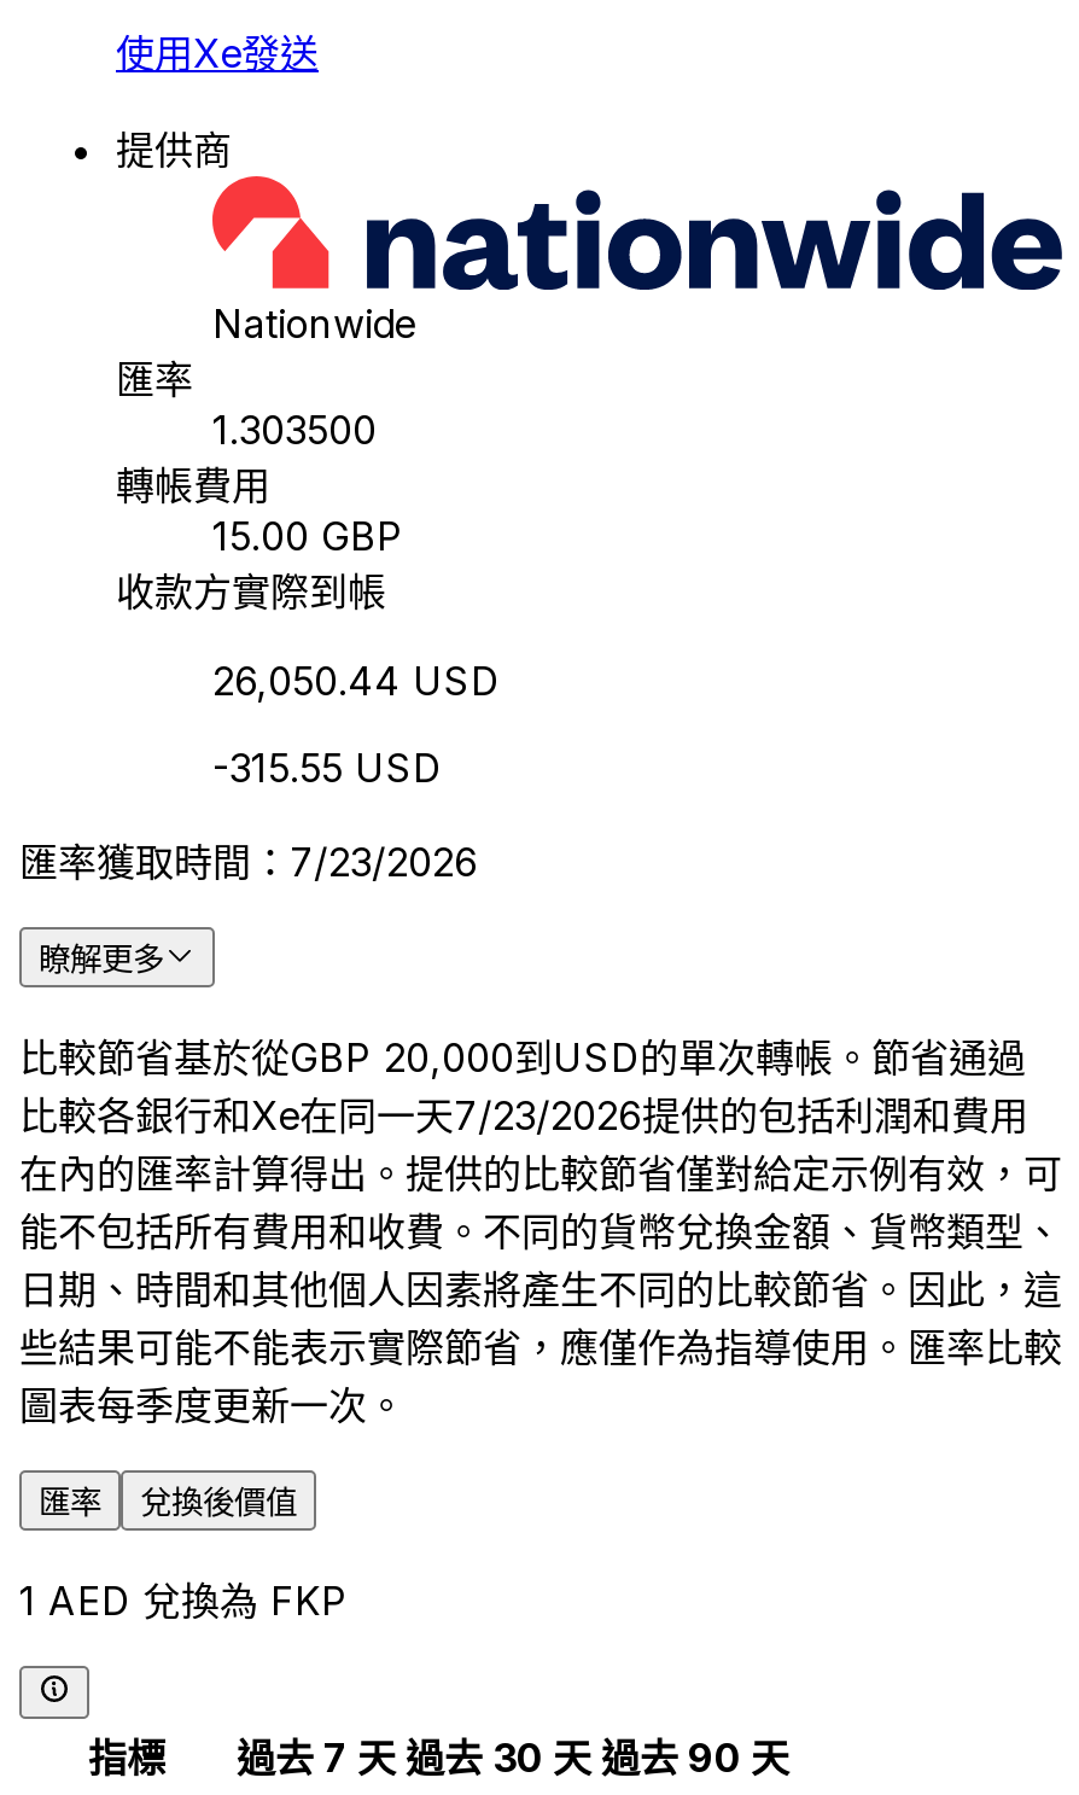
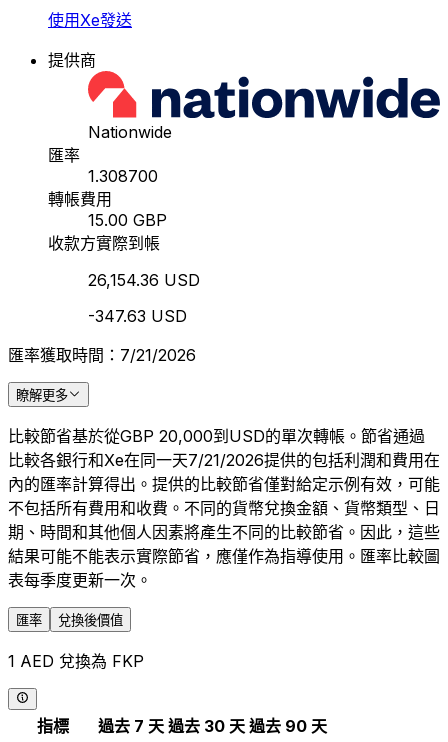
[212,406,377,454] 1.303500 -> [88,166,158,186] 1.308700
[212,657,500,705] 26,050.44 USD -> [88,270,200,290] 26,154.36 USD
[212,744,442,792] -315.55 USD -> [88,306,187,326] -347.63 USD
[19,838,478,886] 匯率獲取時間：7/23/2026 -> [8,345,196,365] 匯率獲取時間：7/21/2026
[19,1091,1062,1429] 比較各銀行和Xe在同一天7/23/2026提供的包括利潤和費用 | 在內的匯率計算得出。提供的比較節省僅對給定示例有效，可 | 能不包括所有費用和收費。不同的貨幣兌換金額、貨幣類型、 | 日期、時間和其他個人因素將產生不同的比較節省。因此，這 | 些結果可能不能表示實際節省，應僅作為指導使用。匯率比較 | 圖表每季度更新一次。 -> [8,450,440,590] 比較各銀行和Xe在同一天7/21/2026提供的包括利潤和費用在 | 內的匯率計算得出。提供的比較節省僅對給定示例有效，可能 | 不包括所有費用和收費。不同的貨幣兌換金額、貨幣類型、日 | 期、時間和其他個人因素將產生不同的比較節省。因此，這些 | 結果可能不能表示實際節省，應僅作為指導使用。匯率比較圖 | 表每季度更新一次。

